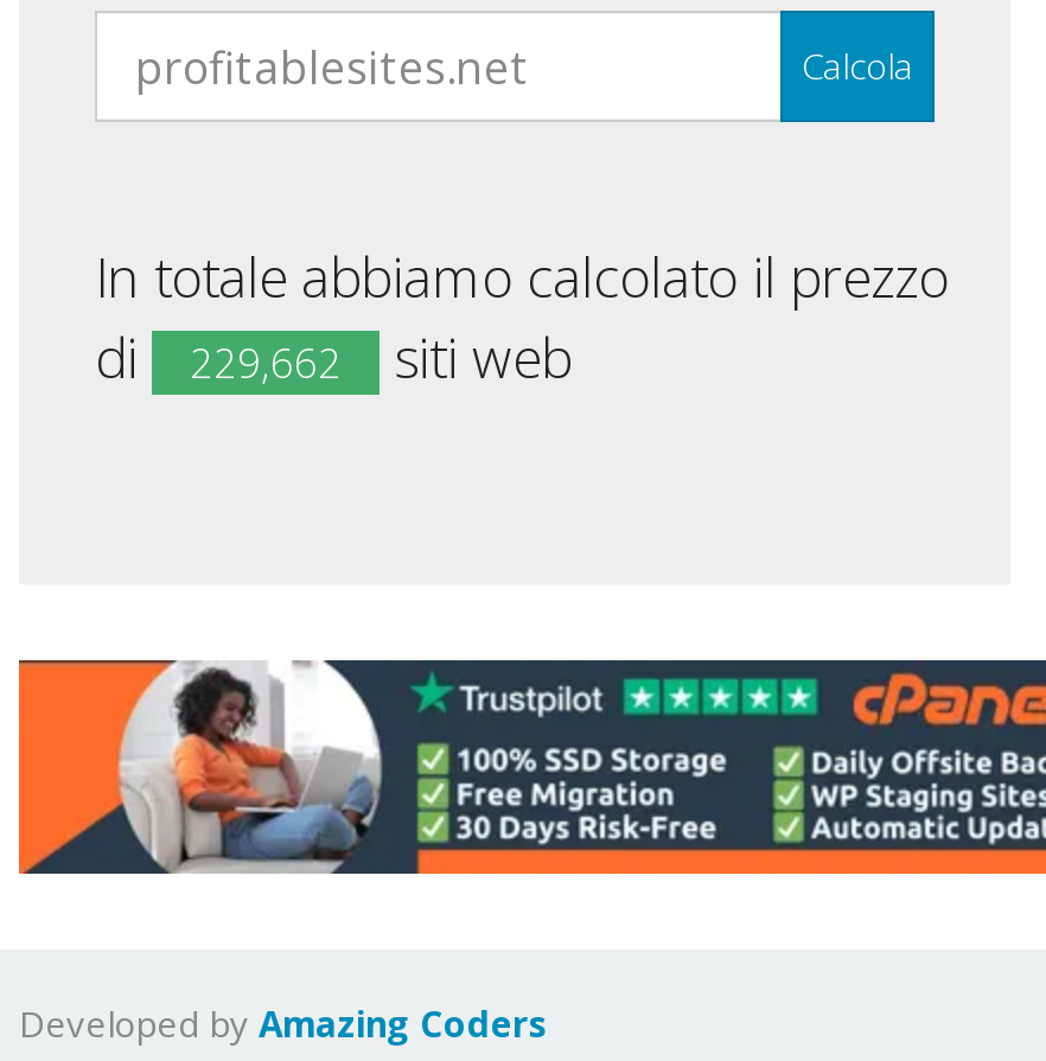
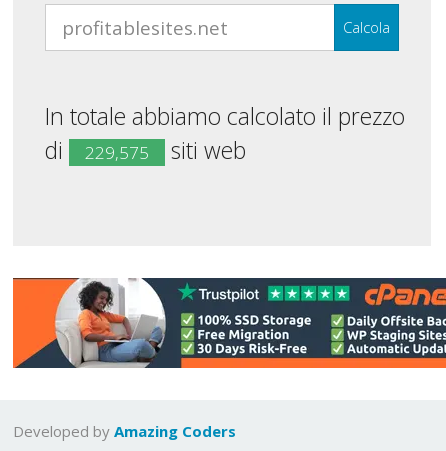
[95,318,572,394] di 229,662 siti web -> [45,133,246,165] di 229,575 siti web

